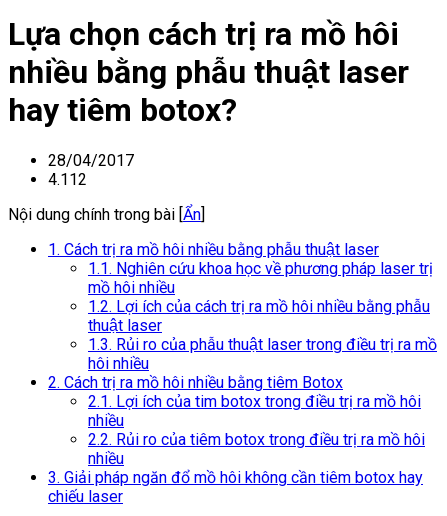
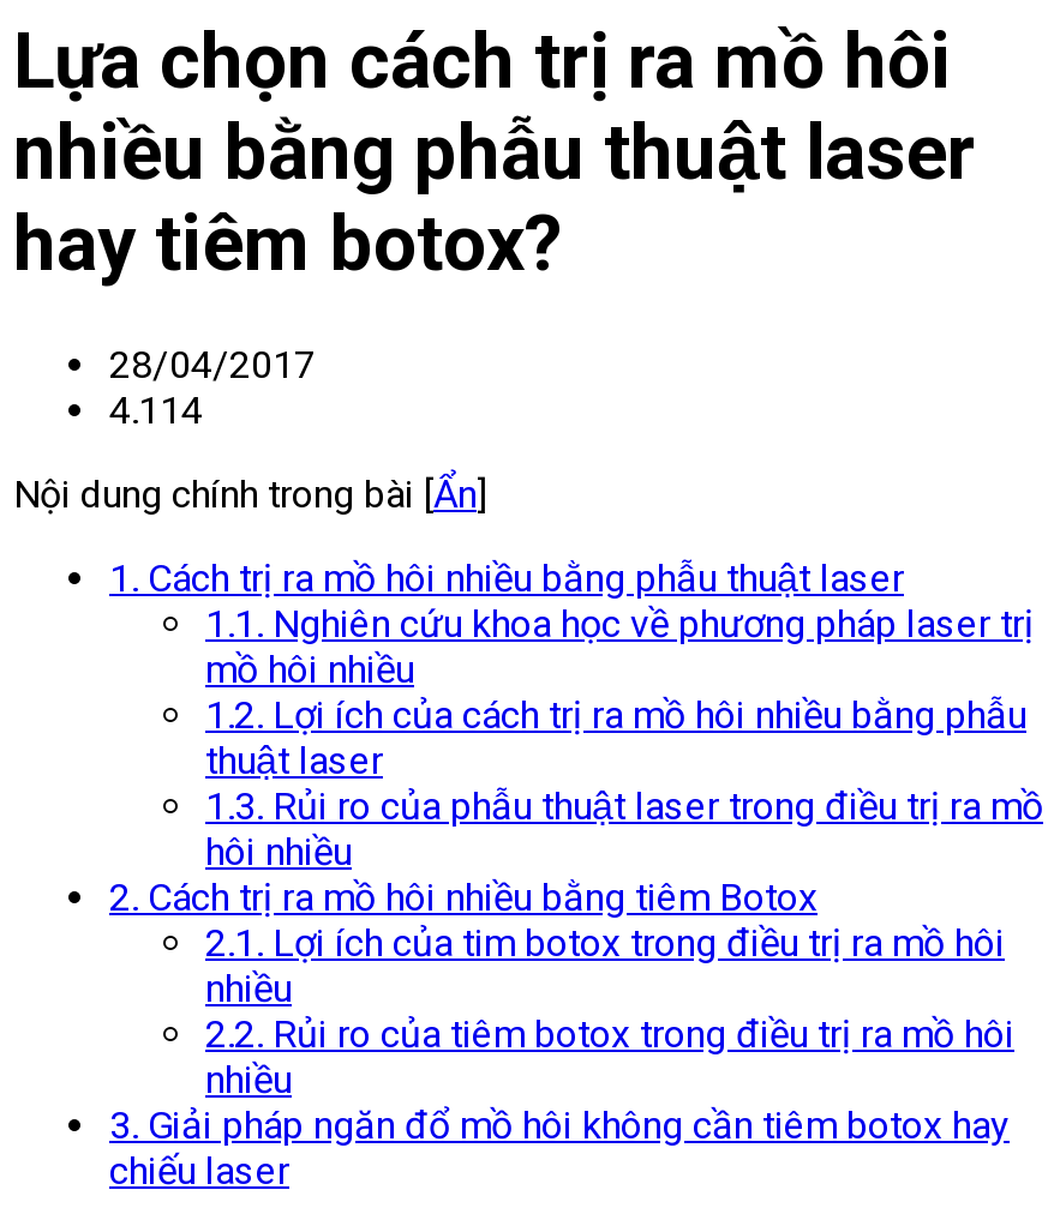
[48,170,87,189] 4.112 -> [109,387,203,433] 4.114

